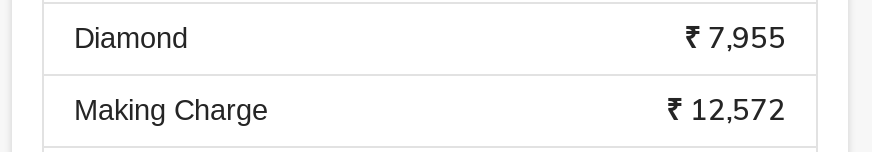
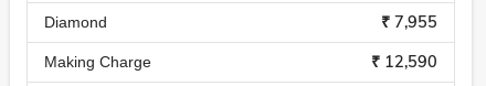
[666,92,786,128] ₹ 12,572 -> [371,52,437,72] ₹ 12,590

